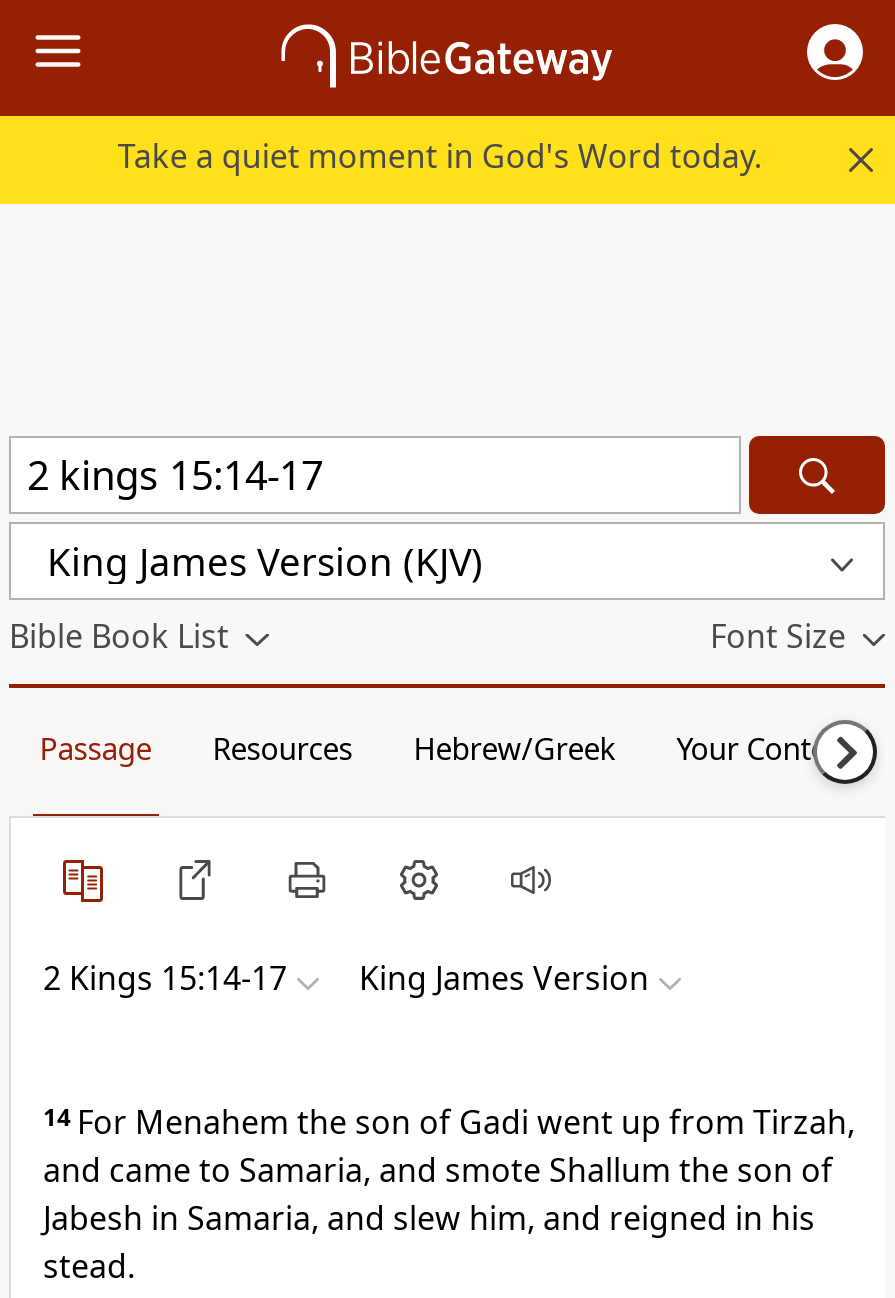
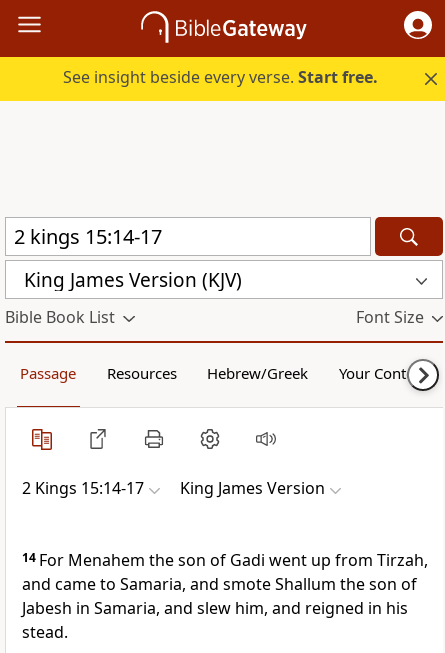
[118,134,762,178] Take a quiet moment in God's Word today. -> [63,66,378,88] See insight beside every verse. Start free.

